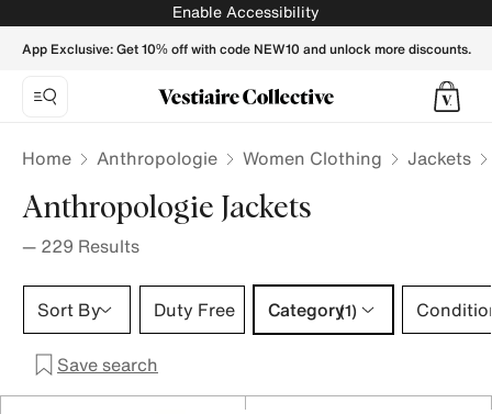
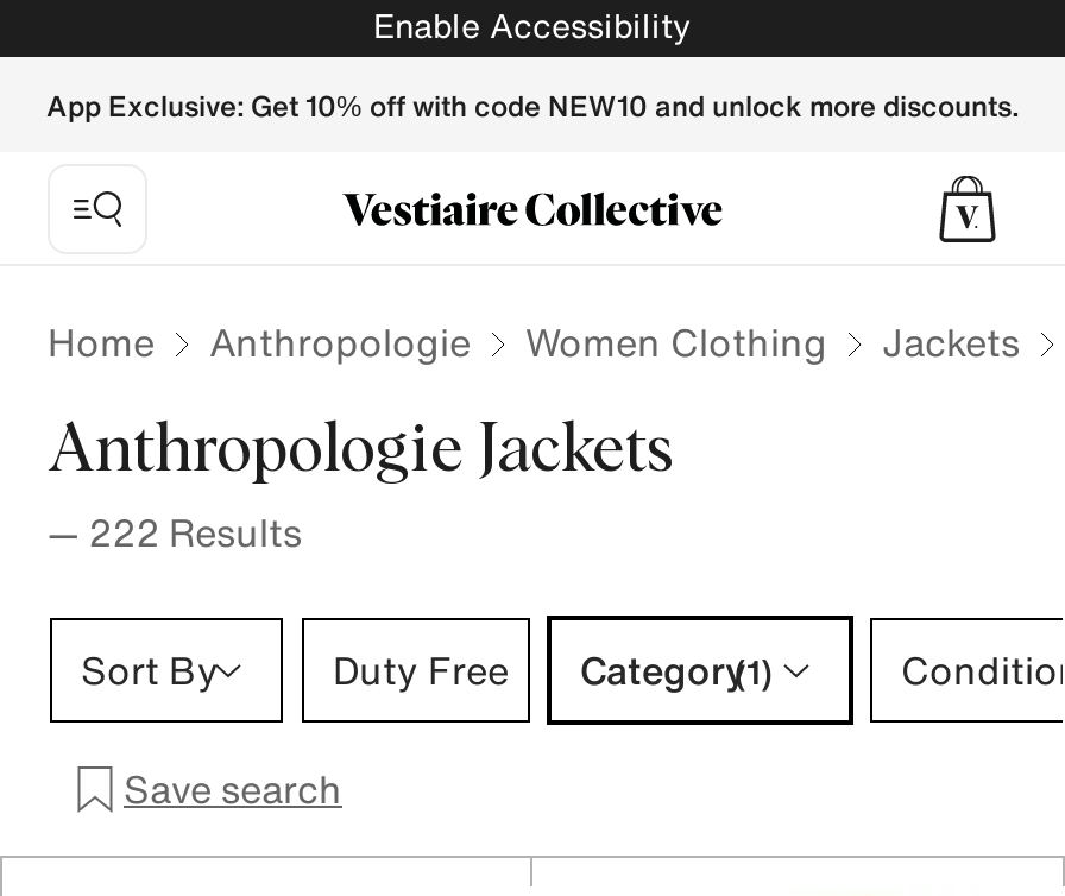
[22,233,139,259] — 229 Results -> [48,504,302,561] — 222 Results

